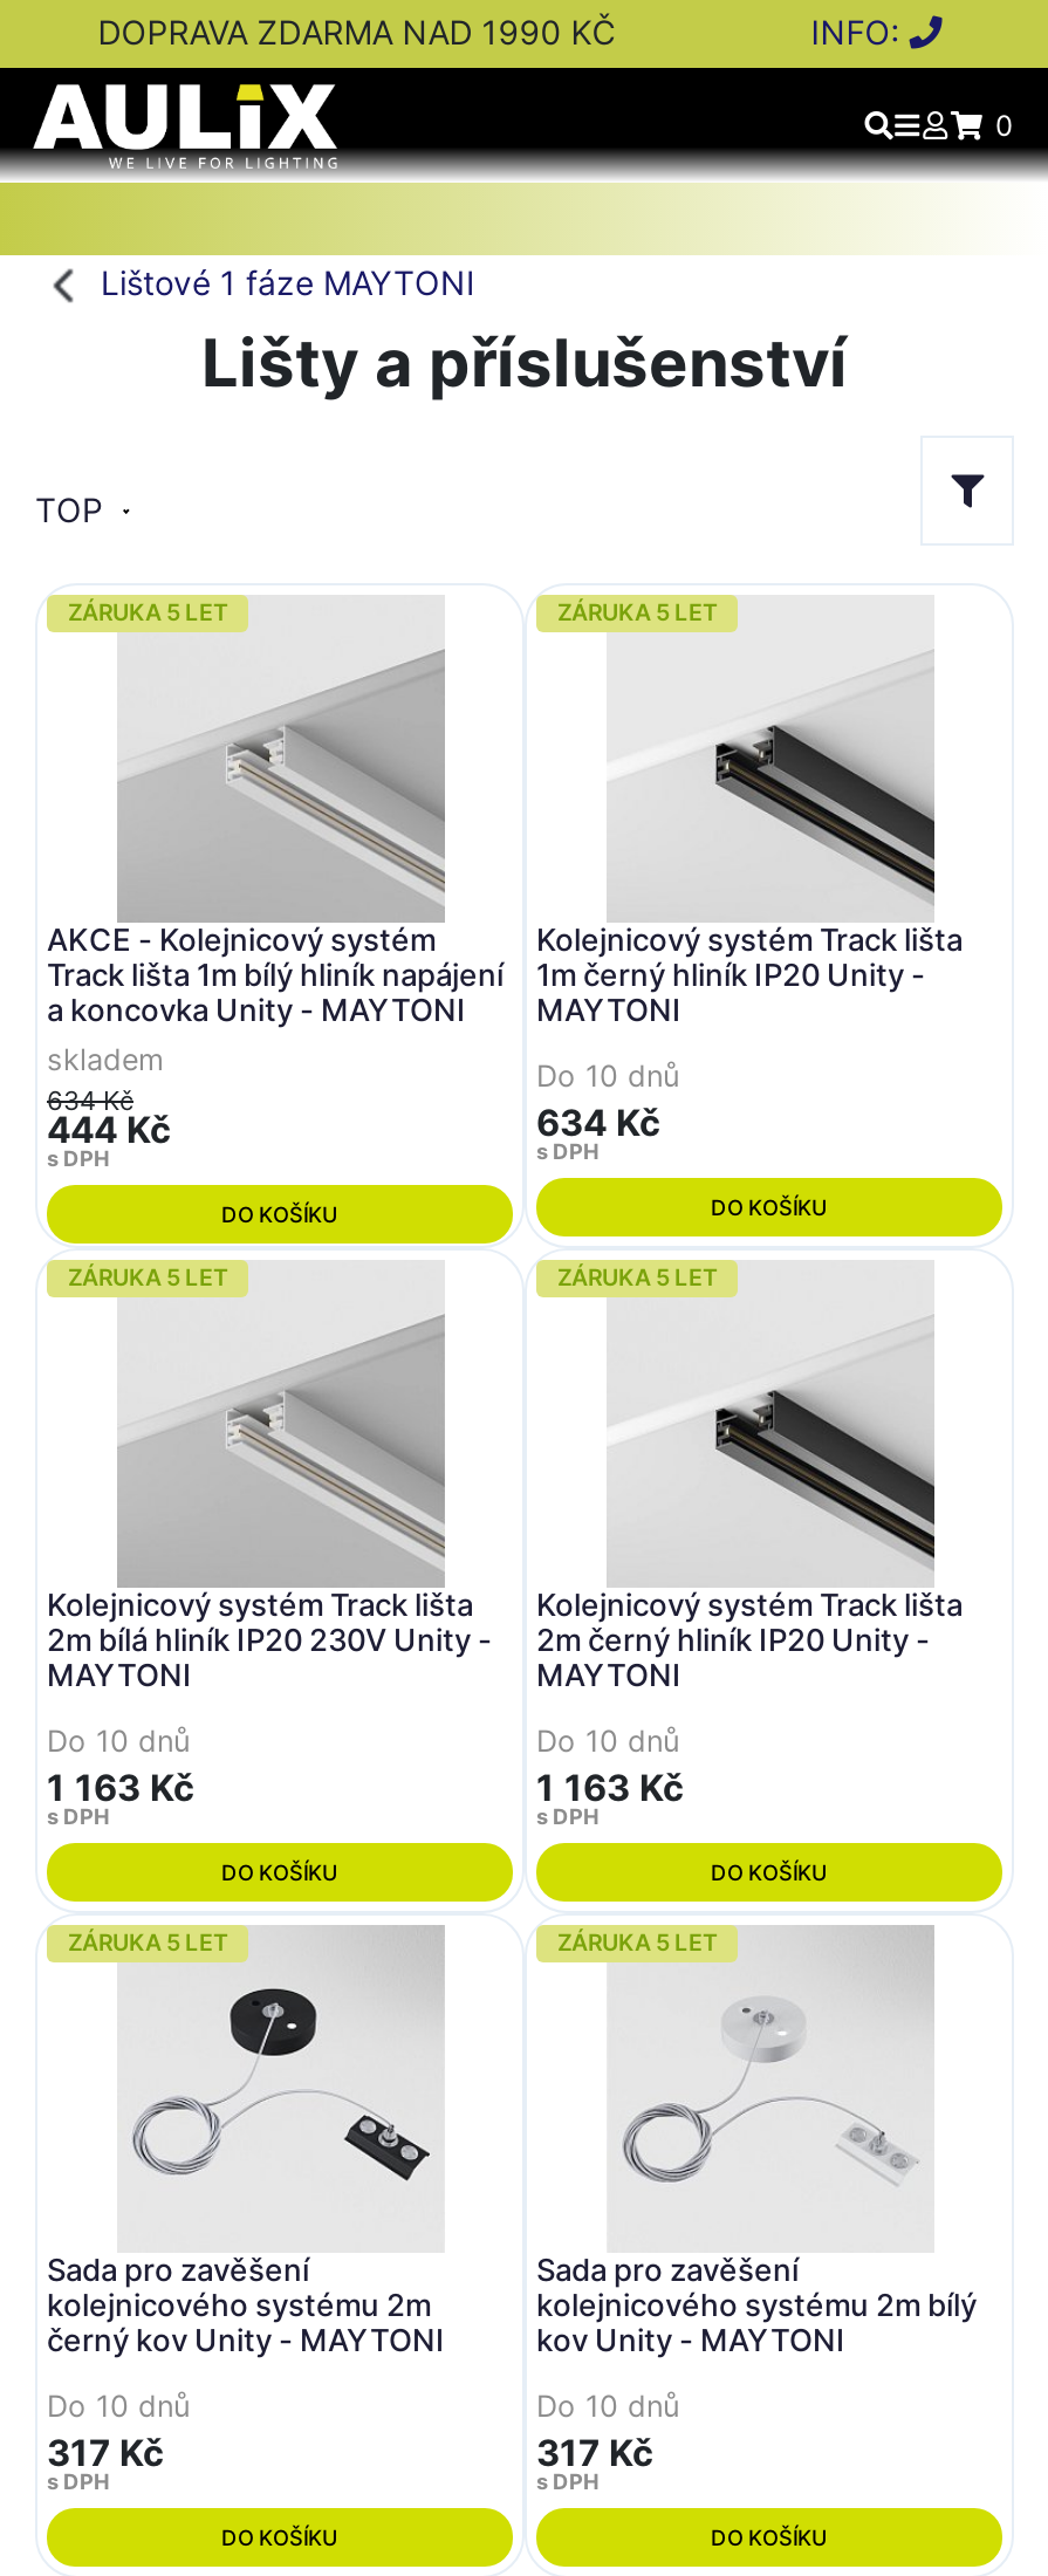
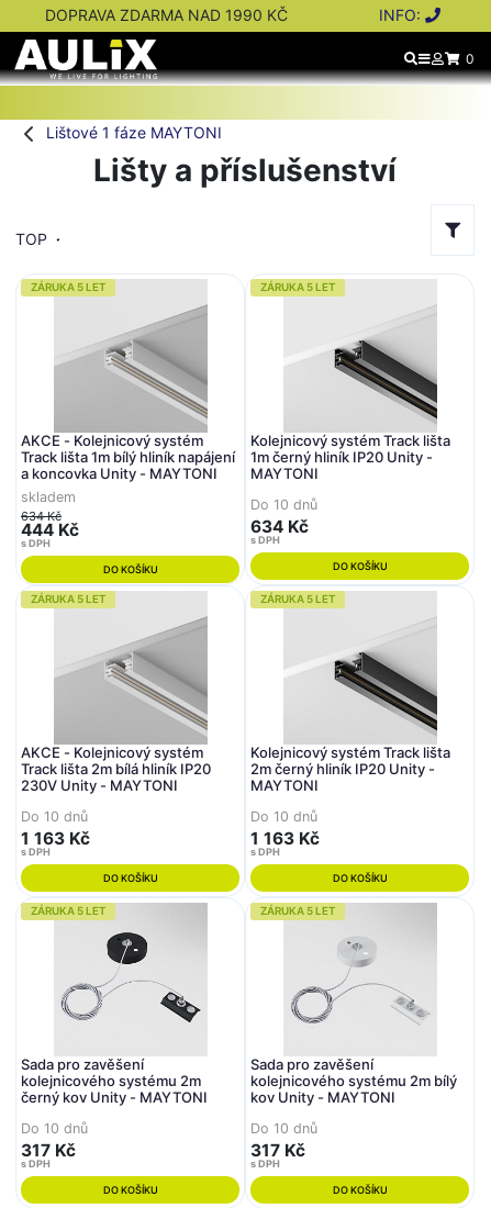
[47,1585,492,1693] Kolejnicový systém Track lišta | 2m bílá hliník IP20 230V Unity - | MAYTONI -> [21,743,211,794] AKCE - Kolejnicový systém | Track lišta 2m bílá hliník IP20 | 230V Unity - MAYTONI

